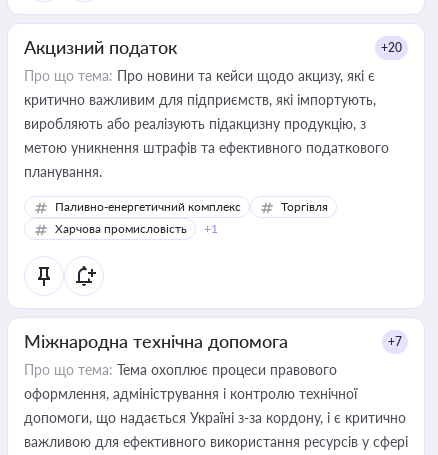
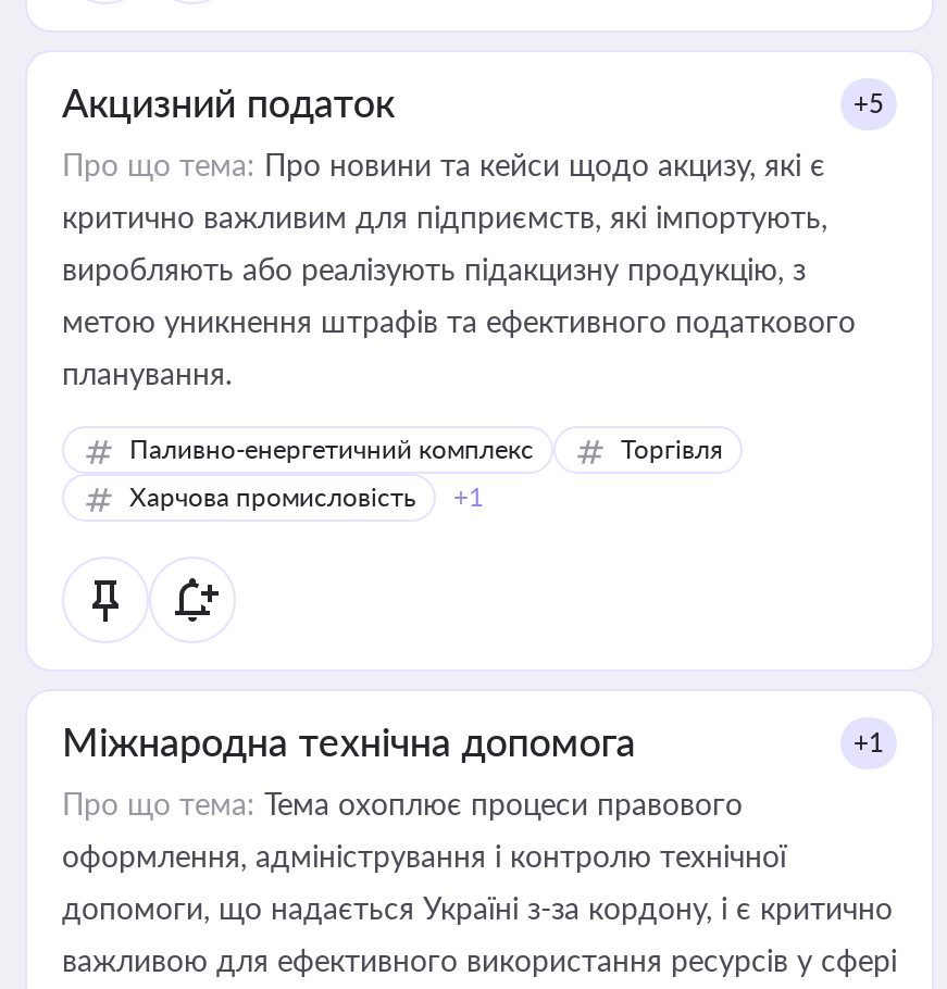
[381,40,402,55] +20 -> [853,87,884,120] +5
[388,334,402,349] +7 -> [853,726,884,759] +1

